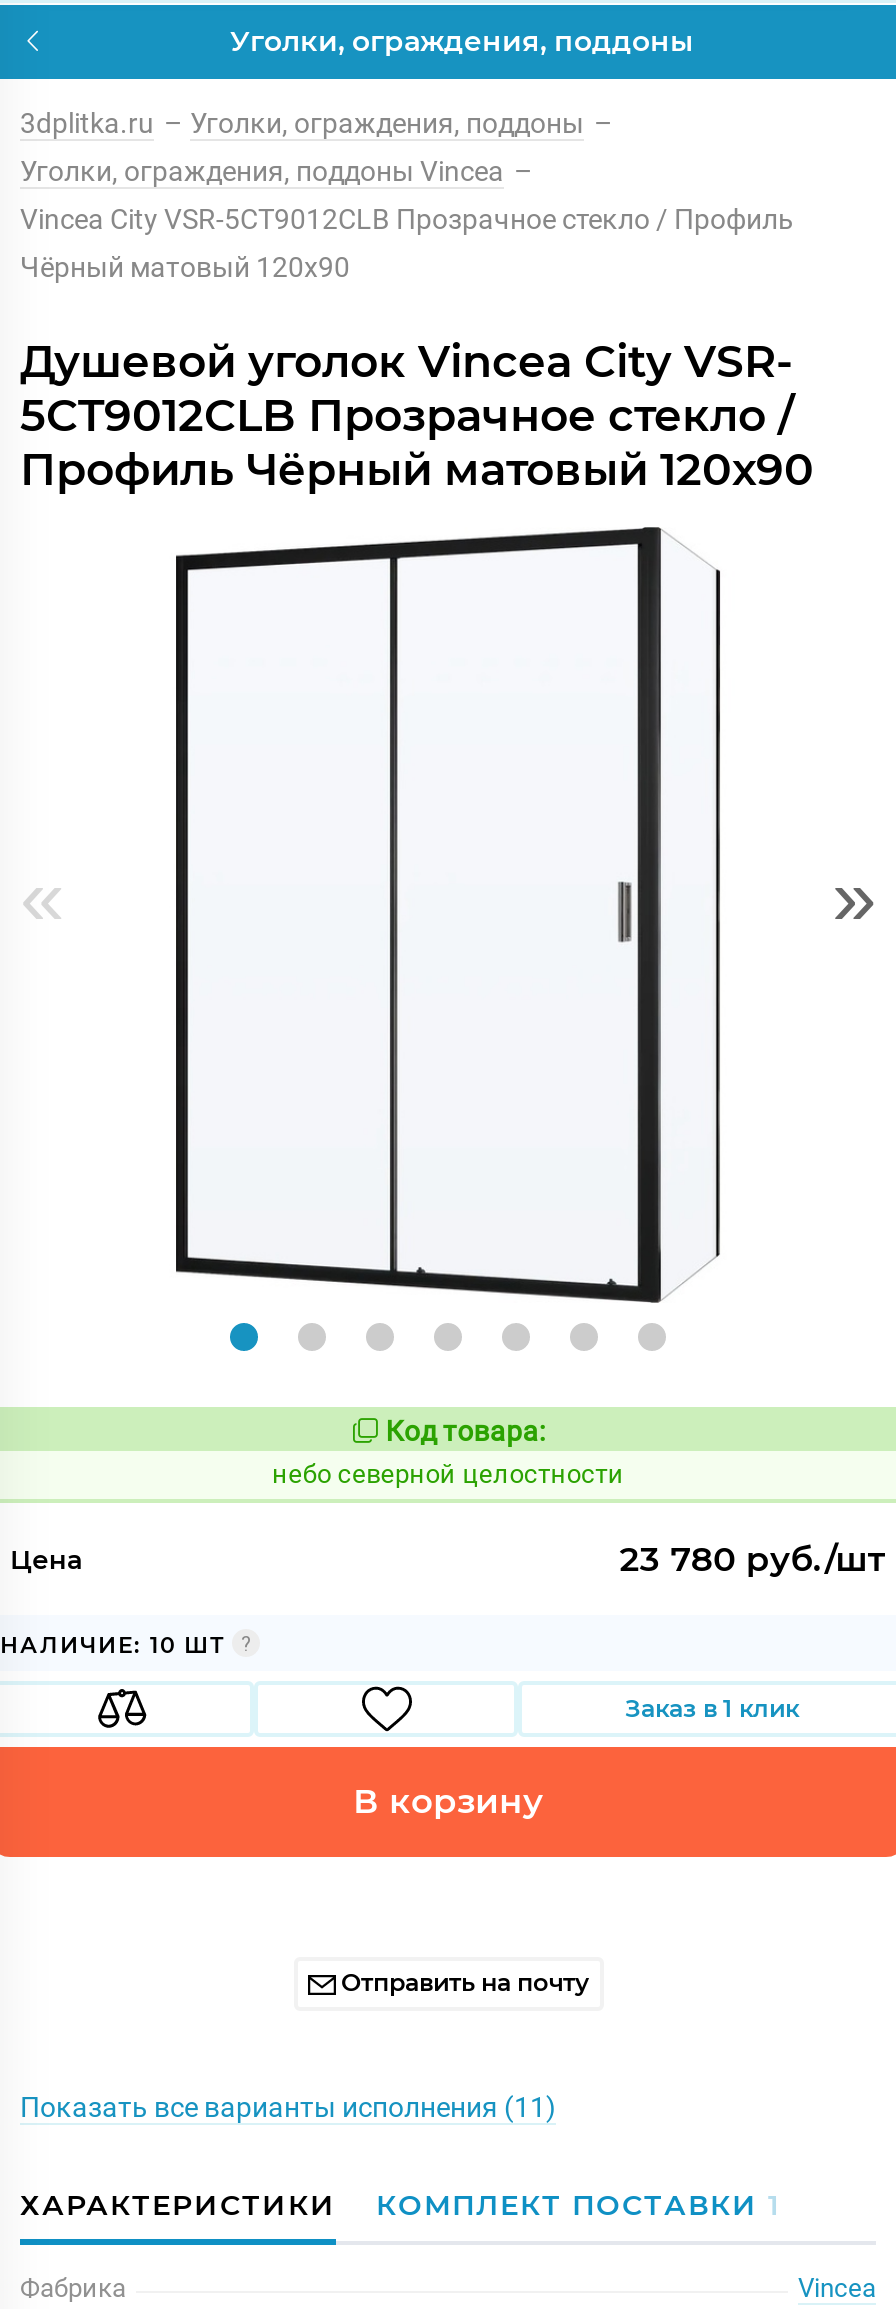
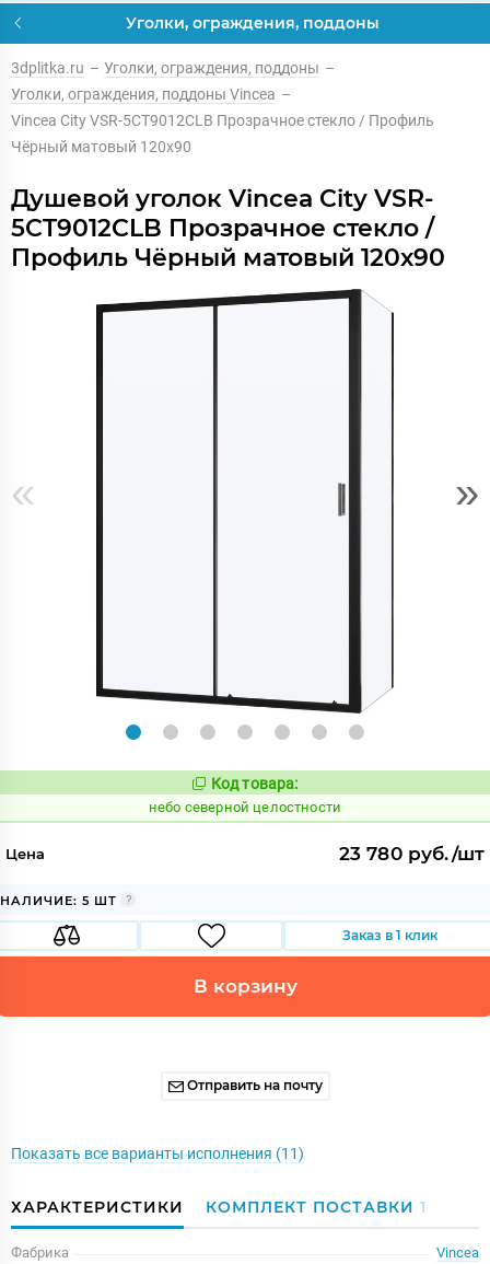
[0,1631,226,1659] НАЛИЧИЕ: 10 ШТ -> [0,893,117,908] НАЛИЧИЕ: 5 ШТ

